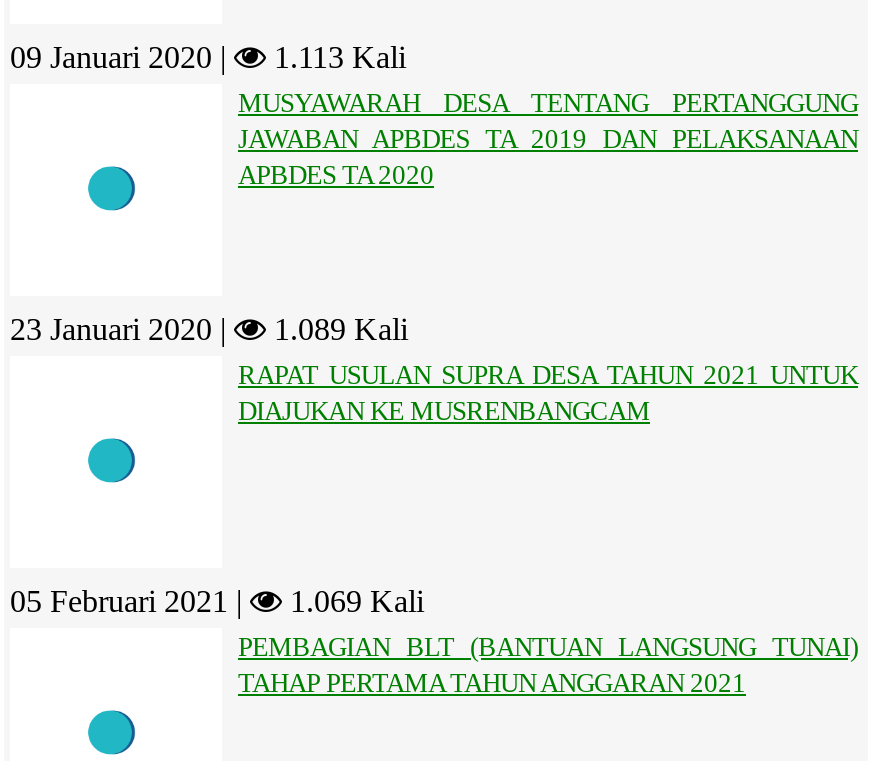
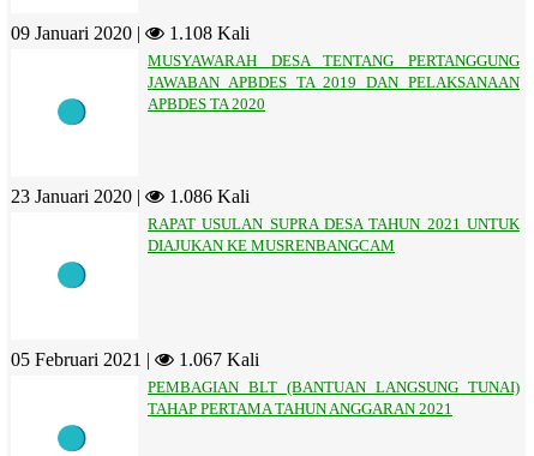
[266,40,406,74] 1.113 Kali -> [164,23,250,43] 1.108 Kali
[266,312,408,346] 1.089 Kali -> [164,186,250,206] 1.086 Kali
[282,584,424,618] 1.069 Kali -> [174,349,259,370] 1.067 Kali

